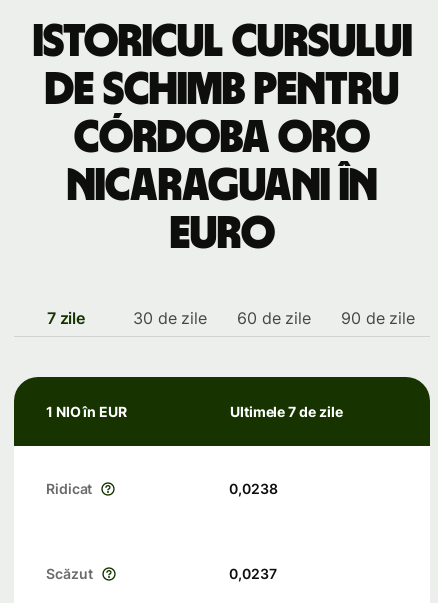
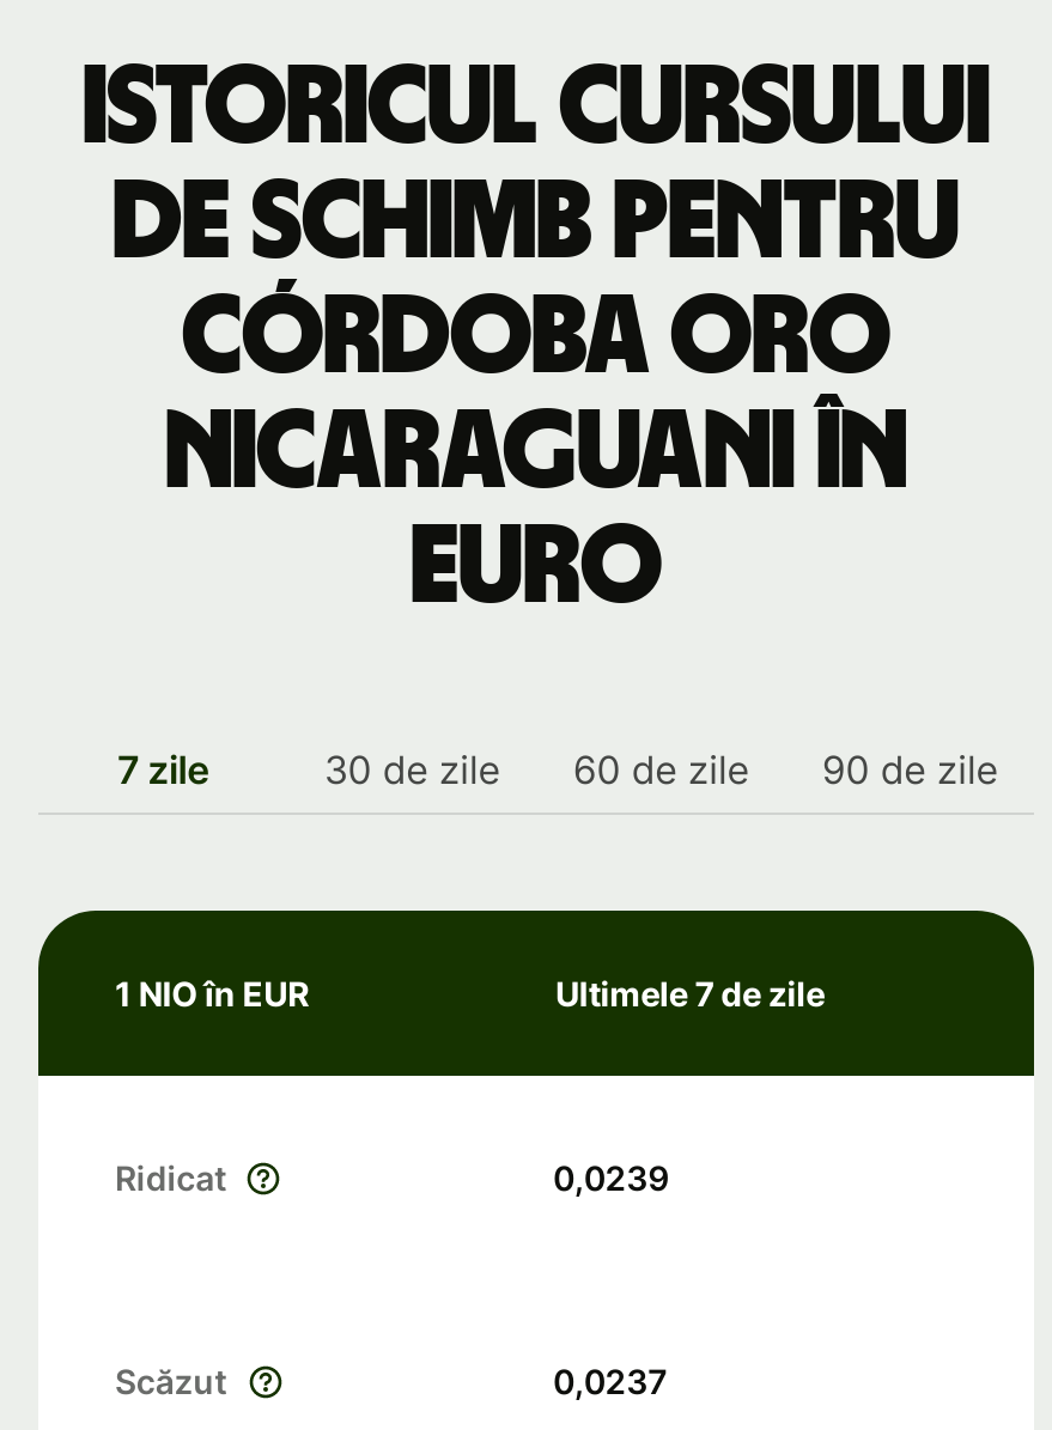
[229,480,277,497] 0,0238 -> [553,1157,669,1198] 0,0239

